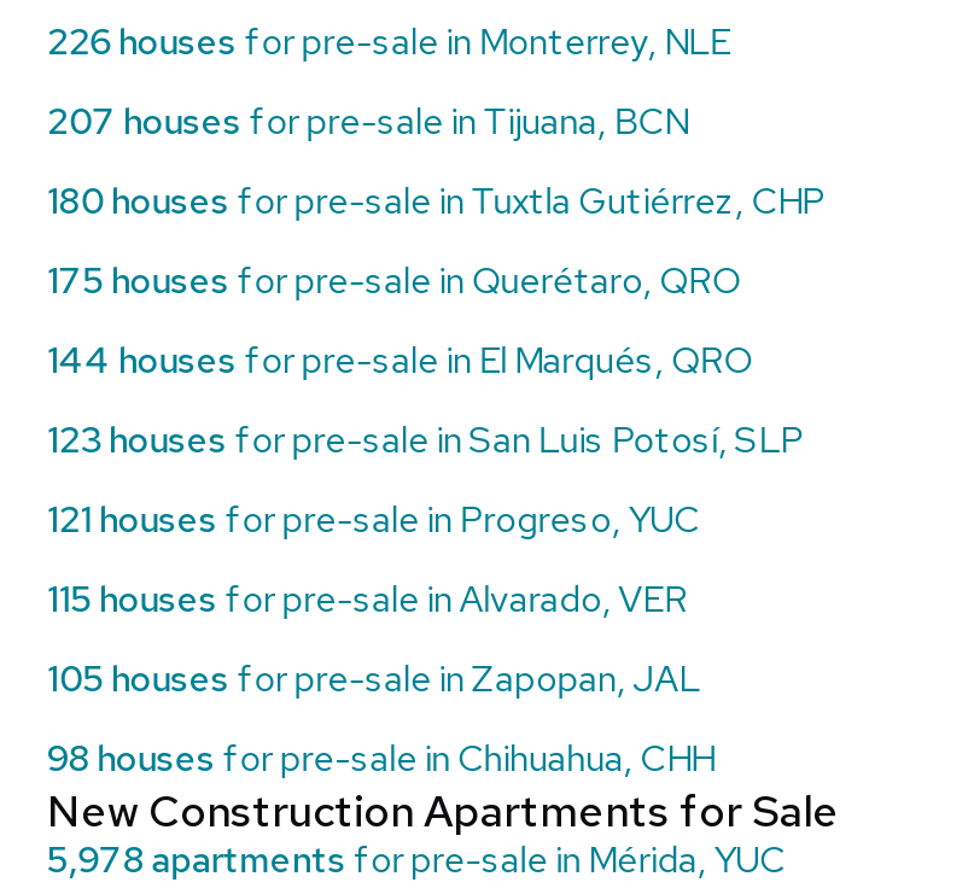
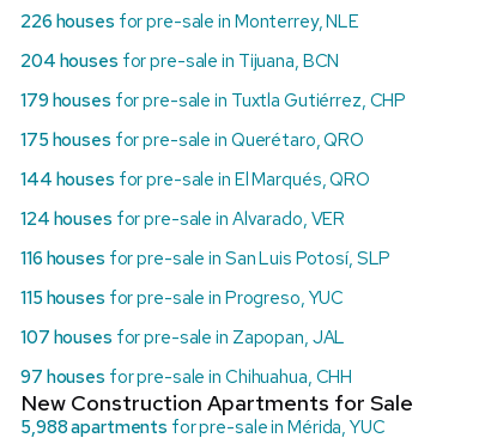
[47,97,687,145] 207 houses for pre-sale in Tijuana, BCN -> [20,49,339,73] 204 houses for pre-sale in Tijuana, BCN
[47,177,825,225] 180 houses for pre-sale in Tuxtla Gutiérrez, CHP -> [20,88,406,112] 179 houses for pre-sale in Tuxtla Gutiérrez, CHP
[47,416,804,464] 123 houses for pre-sale in San Luis Potosí, SLP -> [20,207,345,231] 124 houses for pre-sale in Alvarado, VER
[47,495,699,543] 121 houses for pre-sale in Progreso, YUC -> [20,246,391,270] 116 houses for pre-sale in San Luis Potosí, SLP
[47,575,687,623] 115 houses for pre-sale in Alvarado, VER -> [20,286,344,310] 115 houses for pre-sale in Progreso, YUC
[47,654,700,703] 105 houses for pre-sale in Zapopan, JAL -> [20,325,345,349] 107 houses for pre-sale in Zapopan, JAL
[47,734,714,782] 98 houses for pre-sale in Chihuahua, CHH -> [20,365,352,389] 97 houses for pre-sale in Chihuahua, CHH
[47,835,785,884] 5,978 apartments for pre-sale in Mérida, YUC -> [20,415,385,439] 5,988 apartments for pre-sale in Mérida, YUC

